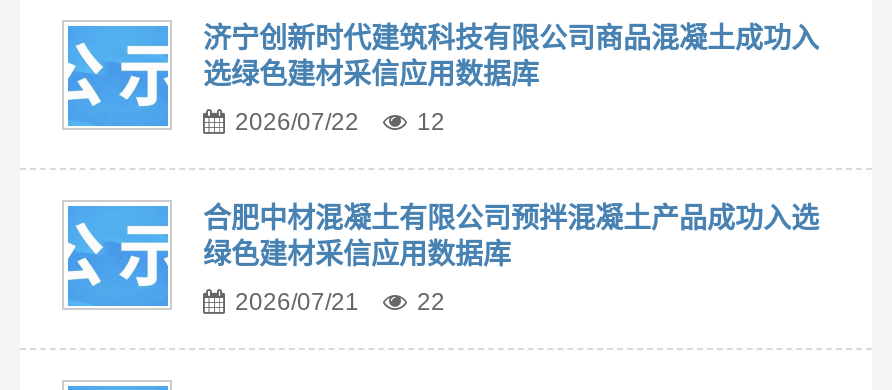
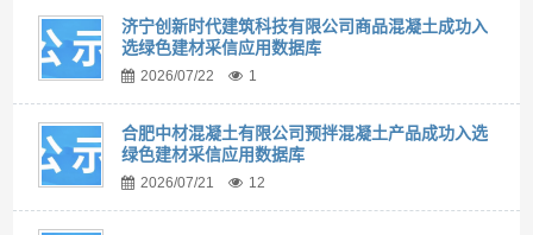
[417,109,445,137] 12 -> [249,68,258,85] 1
[417,289,445,317] 22 -> [249,175,266,191] 12

